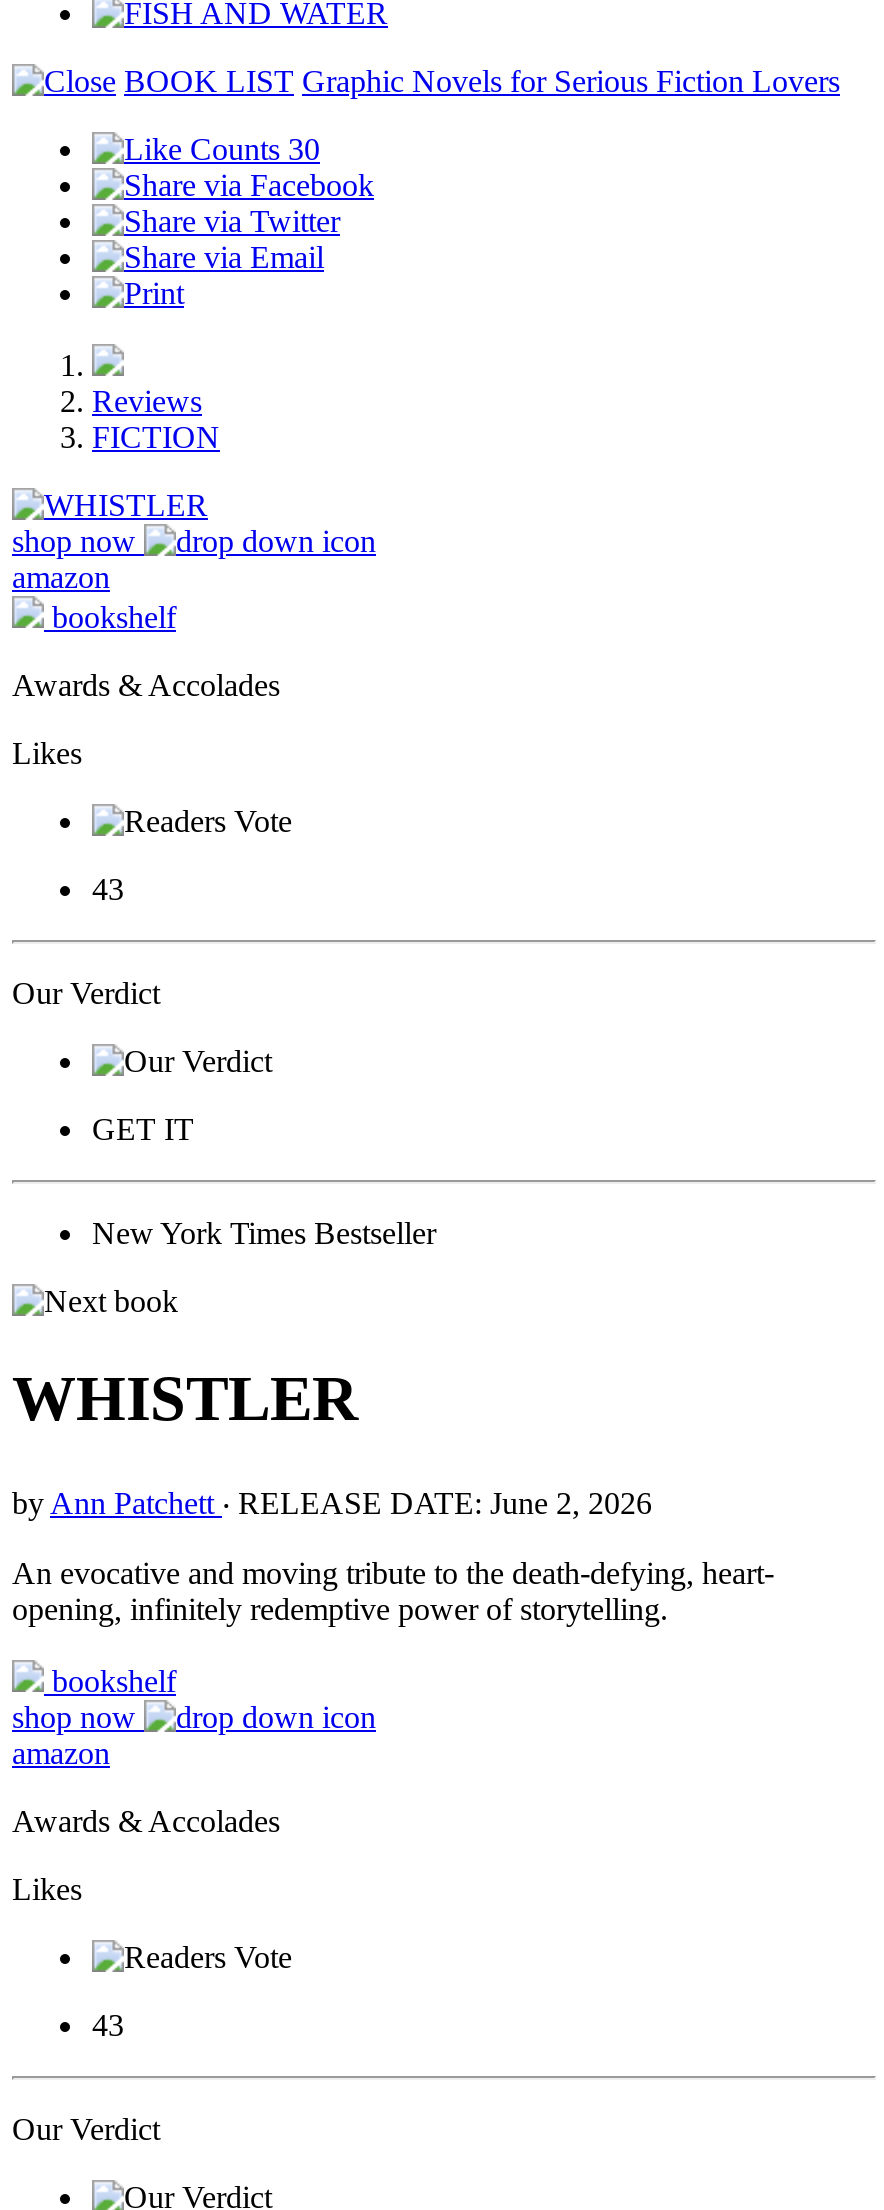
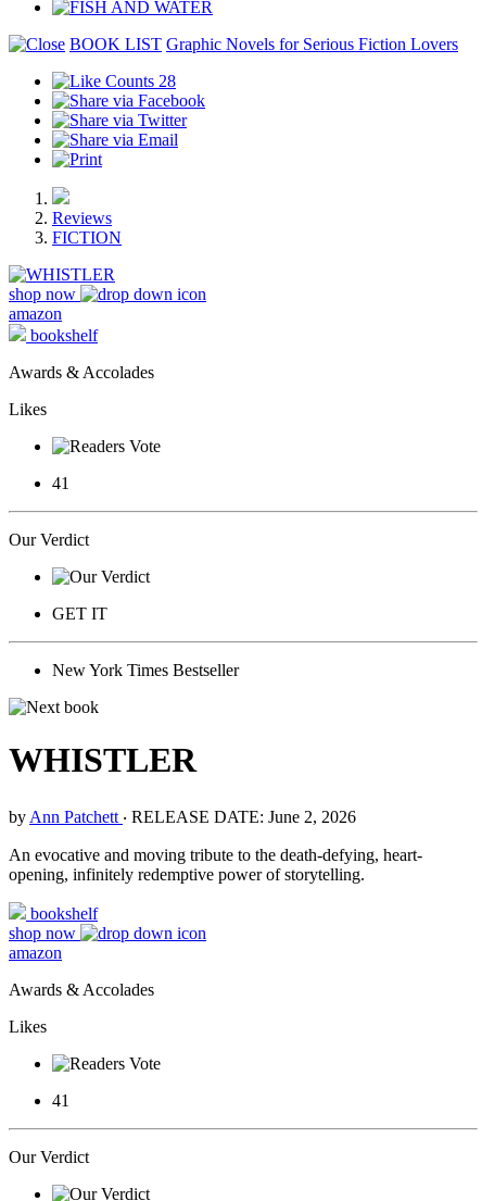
[288,132,320,166] 30 -> [158,72,176,90] 28
[92,872,124,906] 43 -> [52,474,69,492] 41
[92,2008,124,2042] 43 -> [52,1091,69,1109] 41

